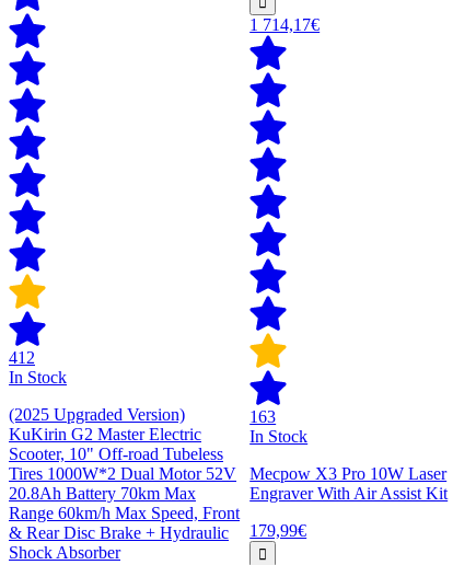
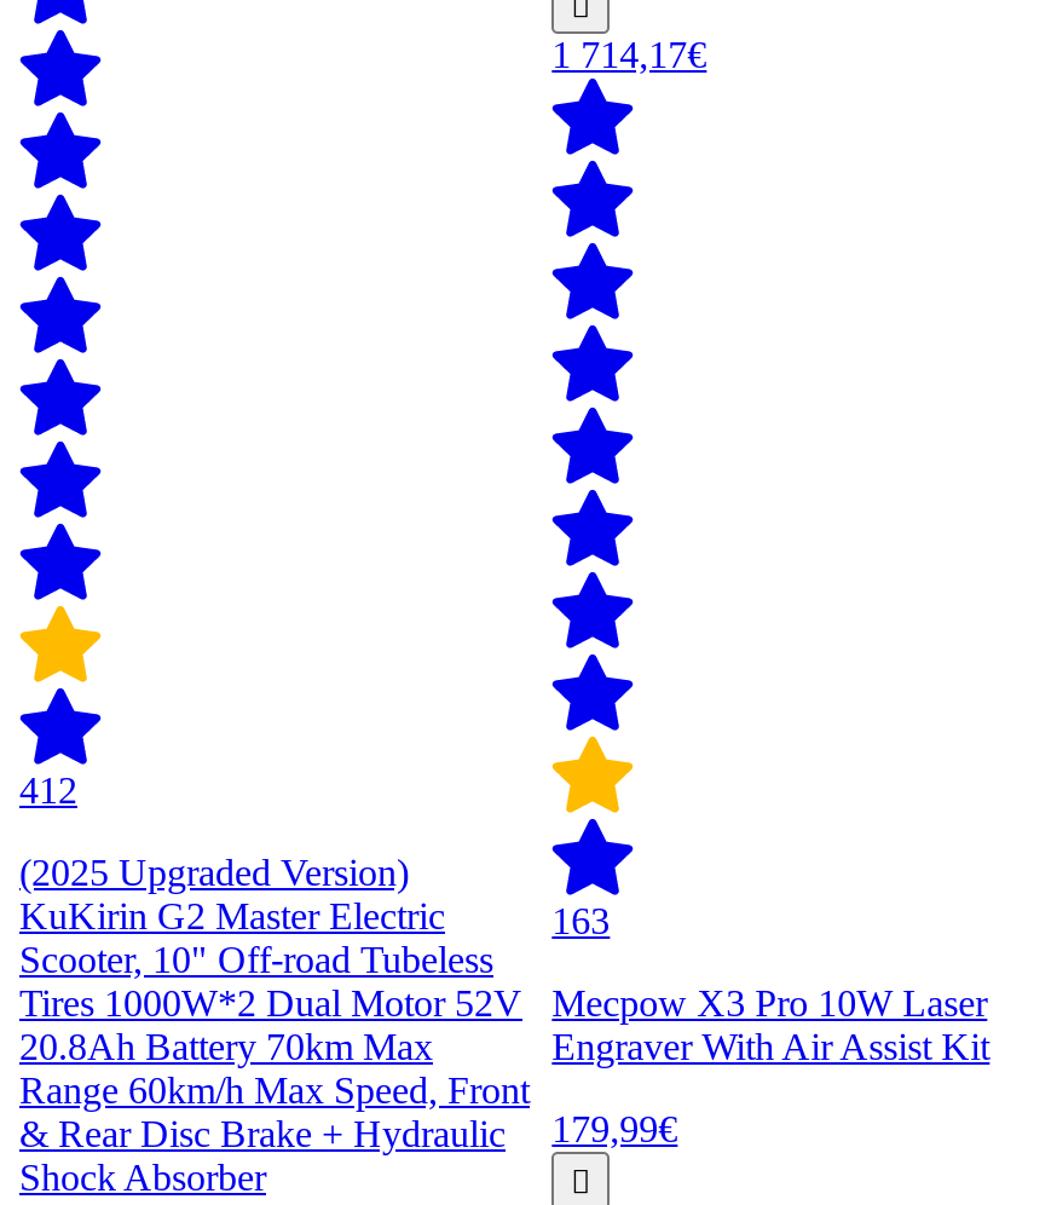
[9,368,67,386] In Stock -> none
[250,427,308,446] In Stock -> none

